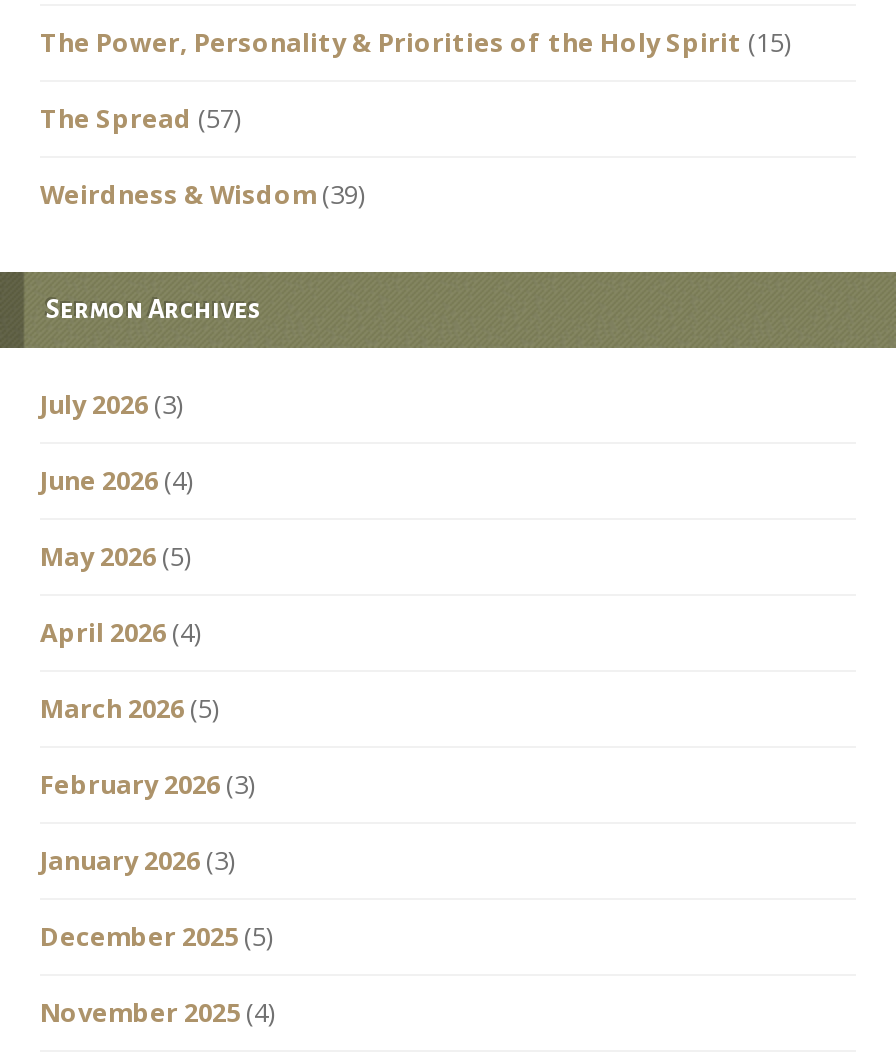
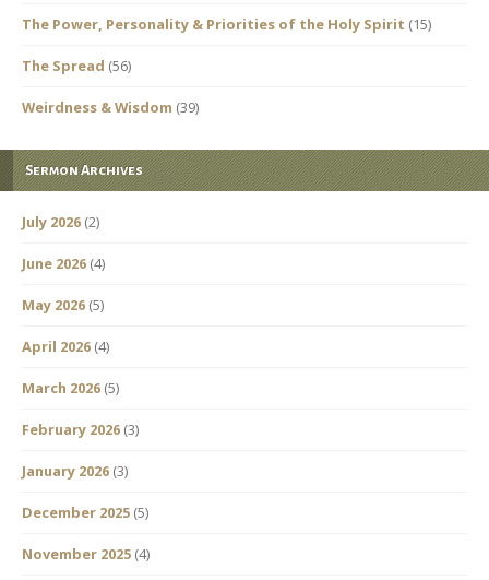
[40,100,240,136] The Spread (57) -> [22,56,131,75] The Spread (56)
[40,386,182,422] July 2026 (3) -> [22,212,99,232] July 2026 (2)

